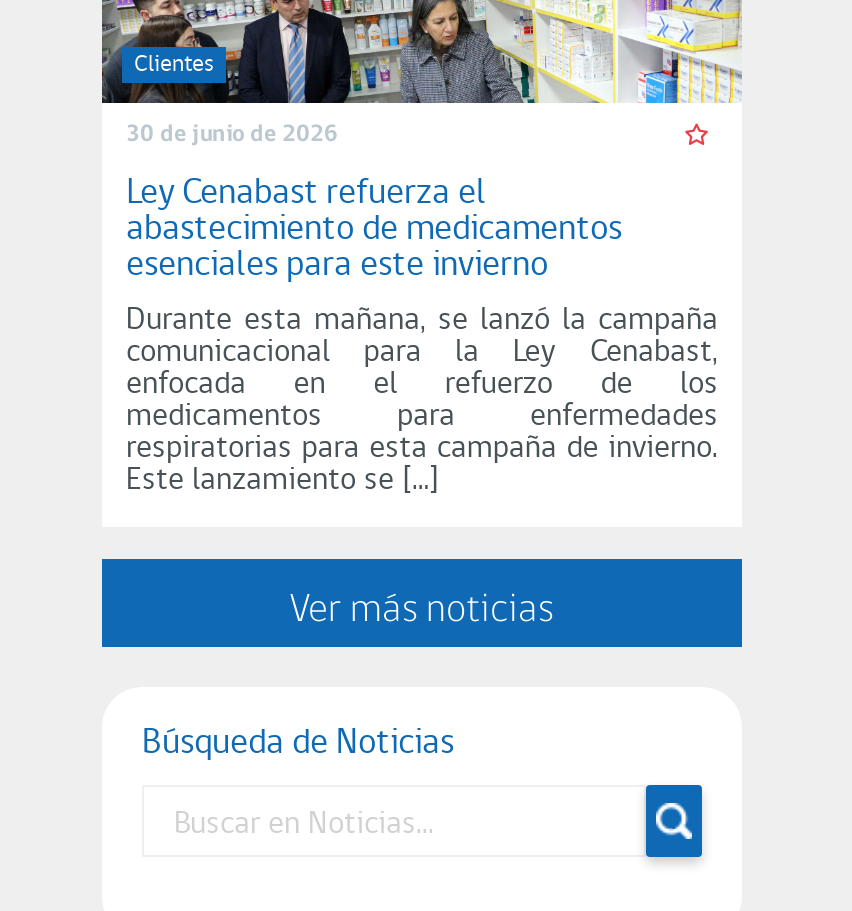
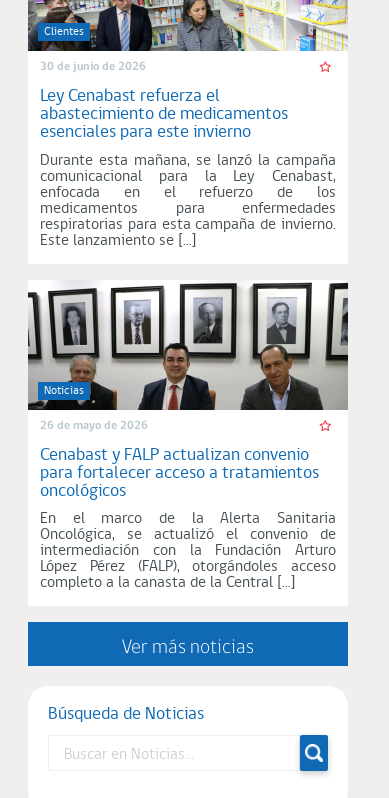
none -> [27,279,349,591] [image] | Noticias | 26 de mayo de 2026 | Cenabast y FALP actualizan convenio | para fortalecer acceso a tratamientos | oncológicos | En el marco de la Alerta Sanitaria | Oncológica, se actualizó el convenio de | intermediación con la Fundación Arturo | López Pérez (FALP), otorgándoles acceso | completo a la canasta de la Central […]

